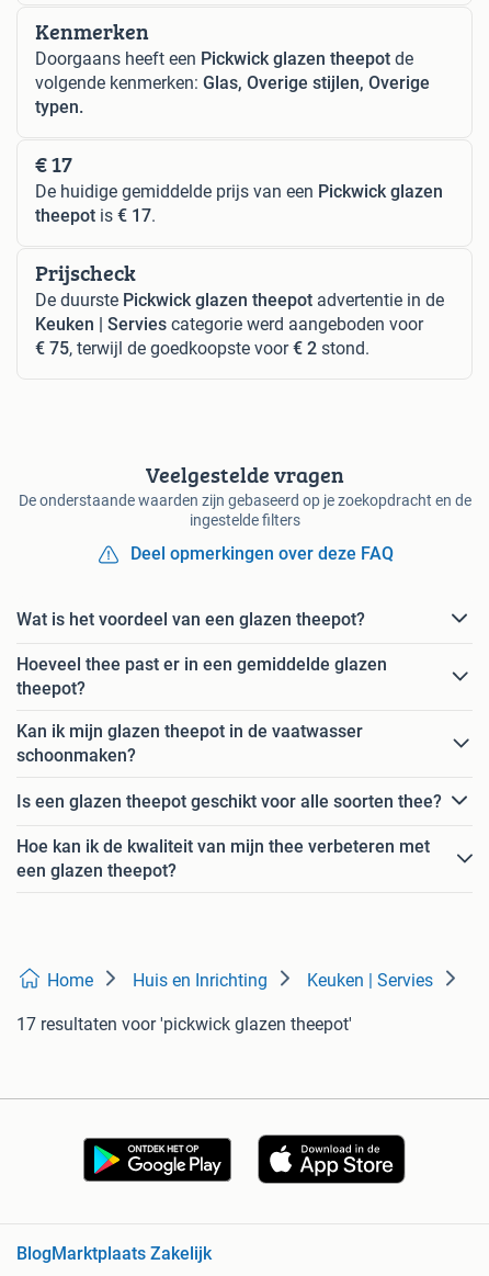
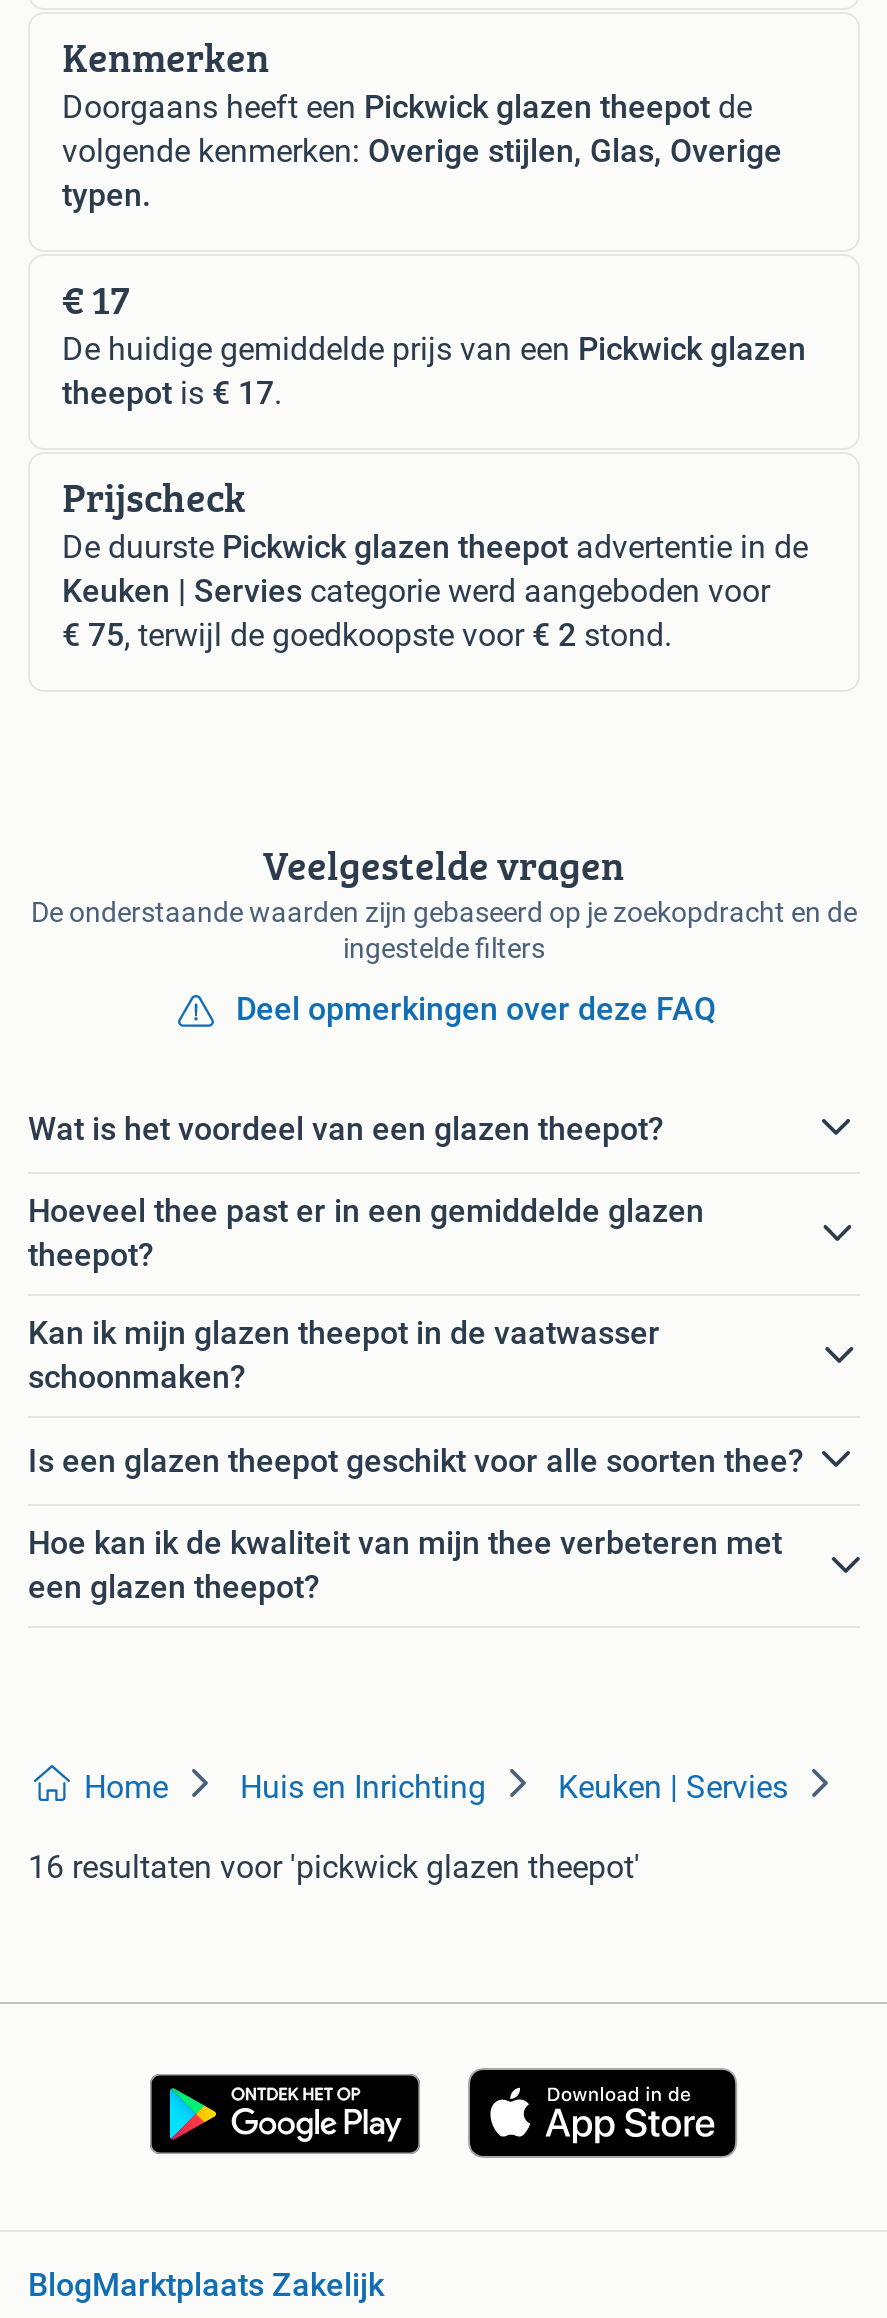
[35,73,430,94] volgende kenmerken: Glas, Overige stijlen, Overige -> [62,133,782,171] volgende kenmerken: Overige stijlen, Glas, Overige
[16,1014,352,1035] 17 resultaten voor 'pickwick glazen theepot' -> [28,1849,640,1887] 16 resultaten voor 'pickwick glazen theepot'

